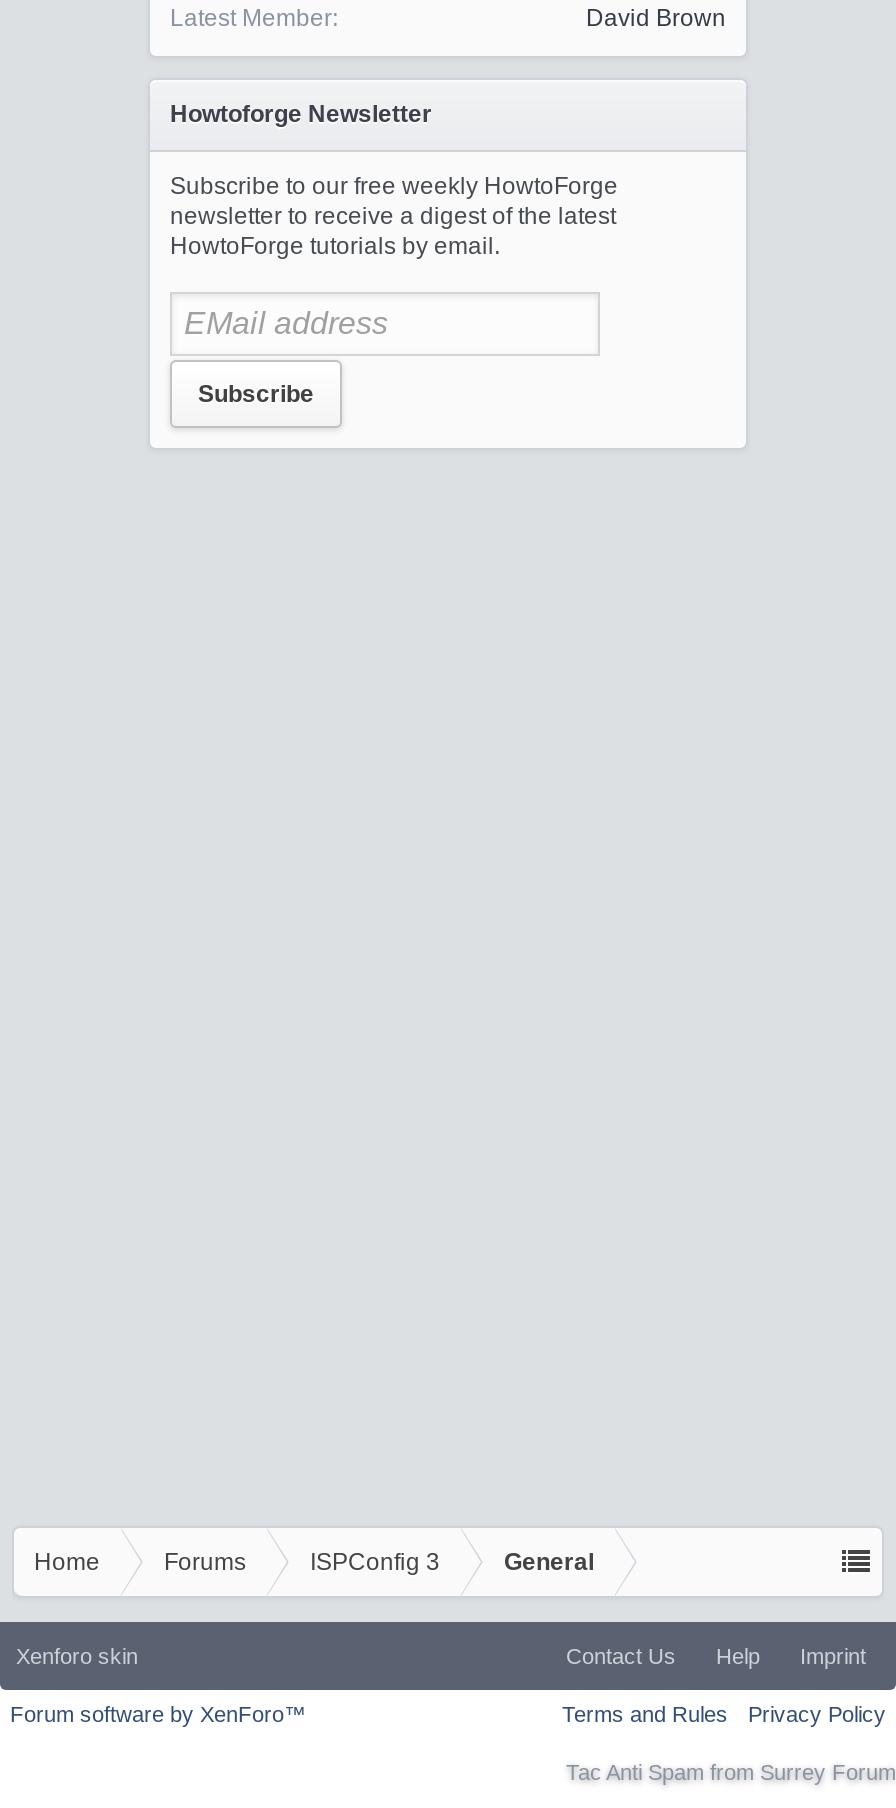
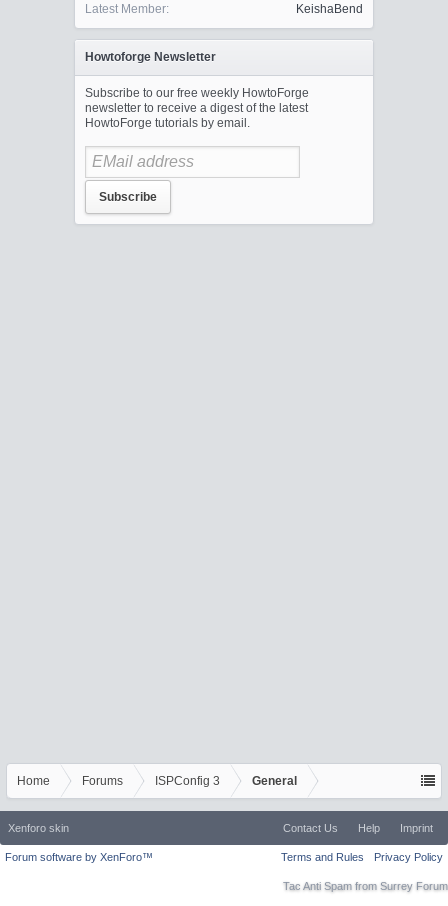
[586,4,726,32] David Brown -> [296,2,363,16] KeishaBend

